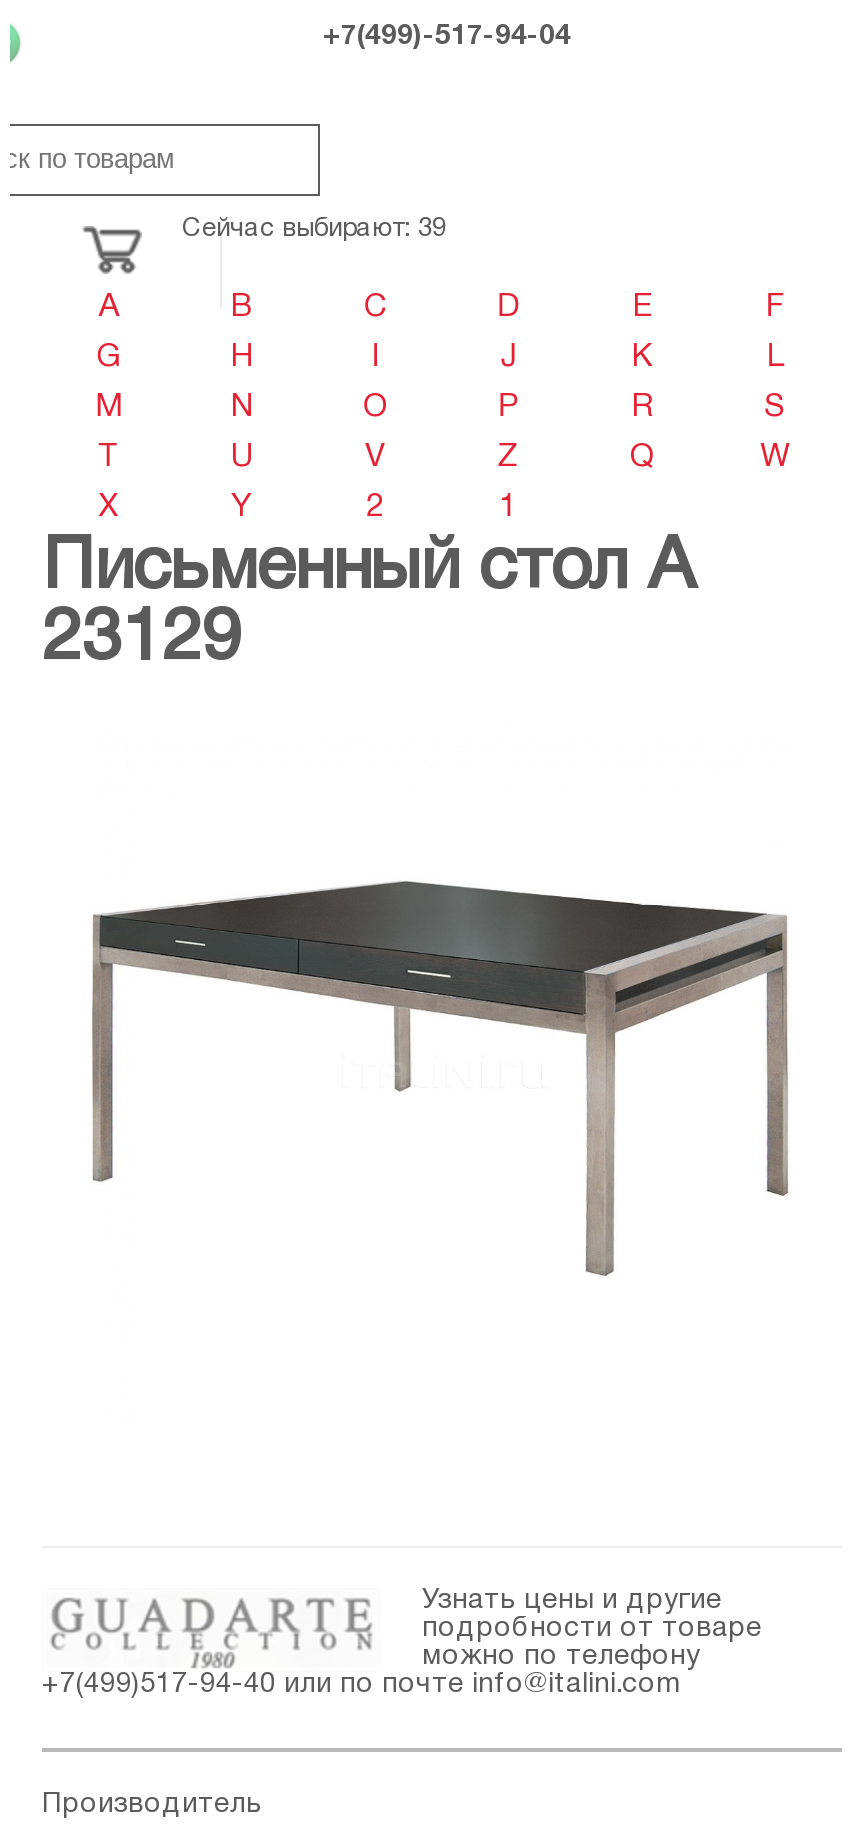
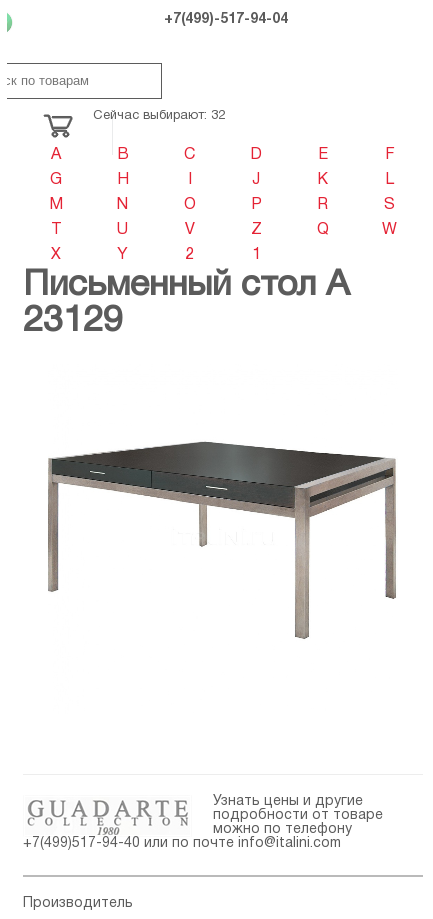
[182,218,446,242] Сейчас выбирают: 39 -> [93,110,225,122] Сейчас выбирают: 32

